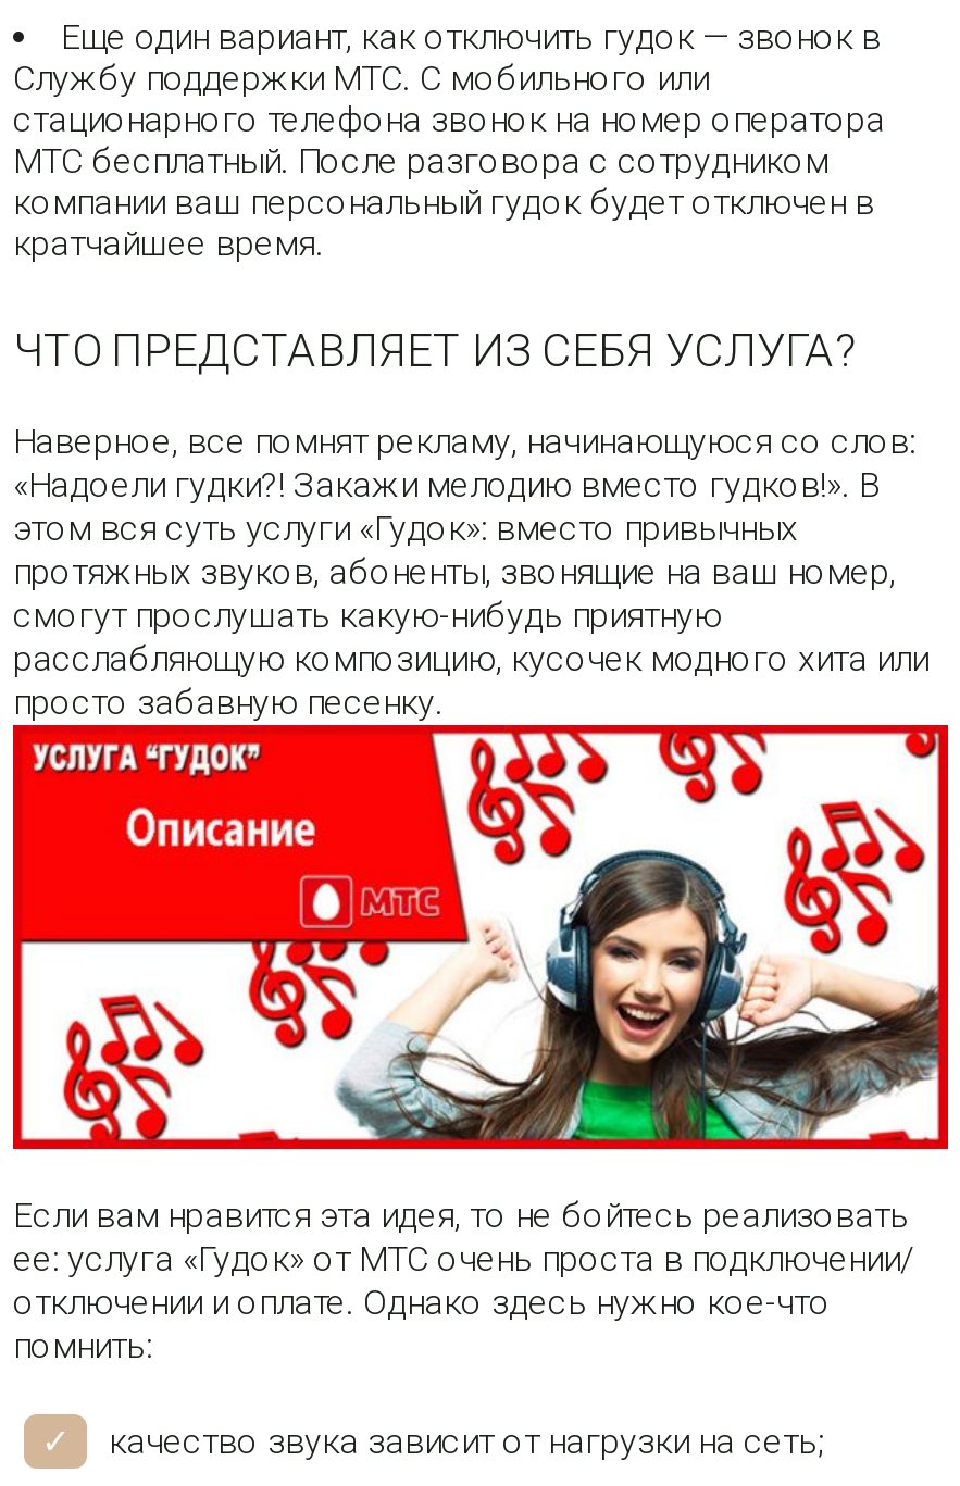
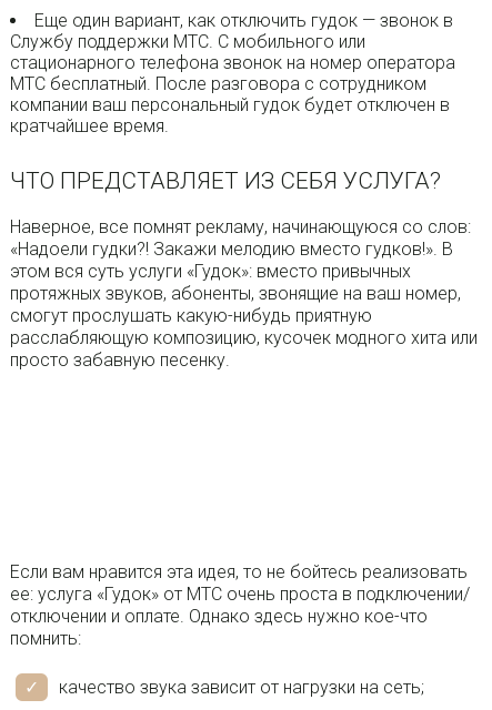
[11,722,950,1152] [image] -> none

